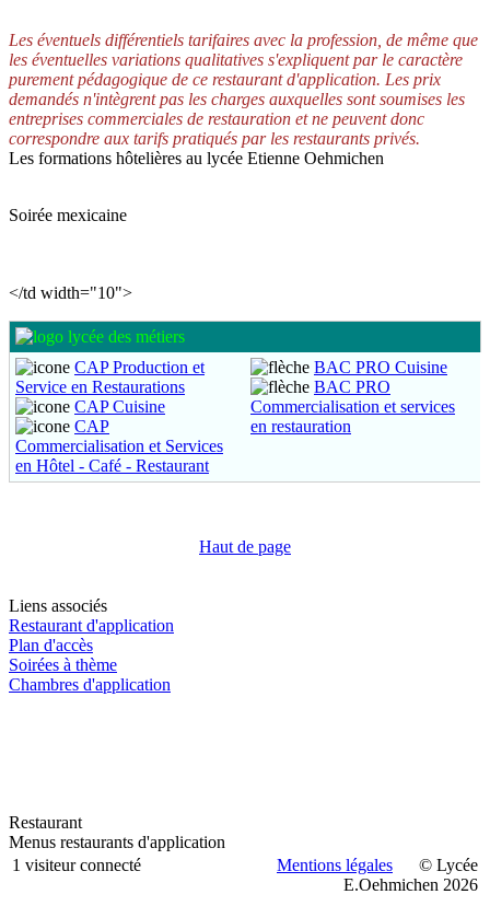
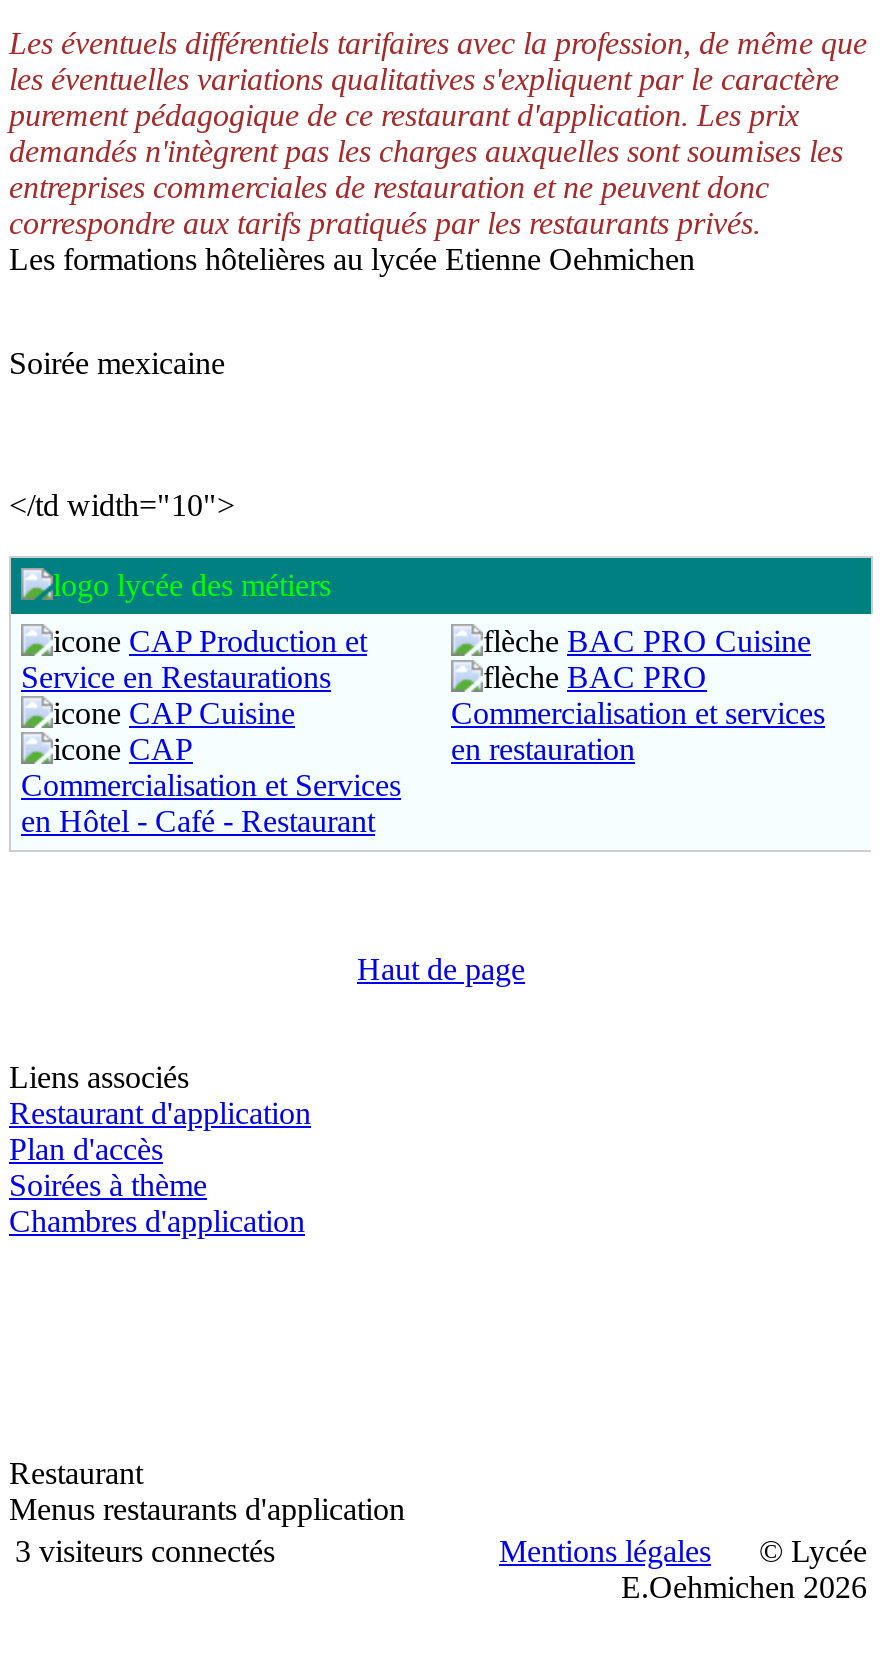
[12,856,141,874] 1 visiteur connecté -> [15,1534,275,1568] 3 visiteurs connectés

